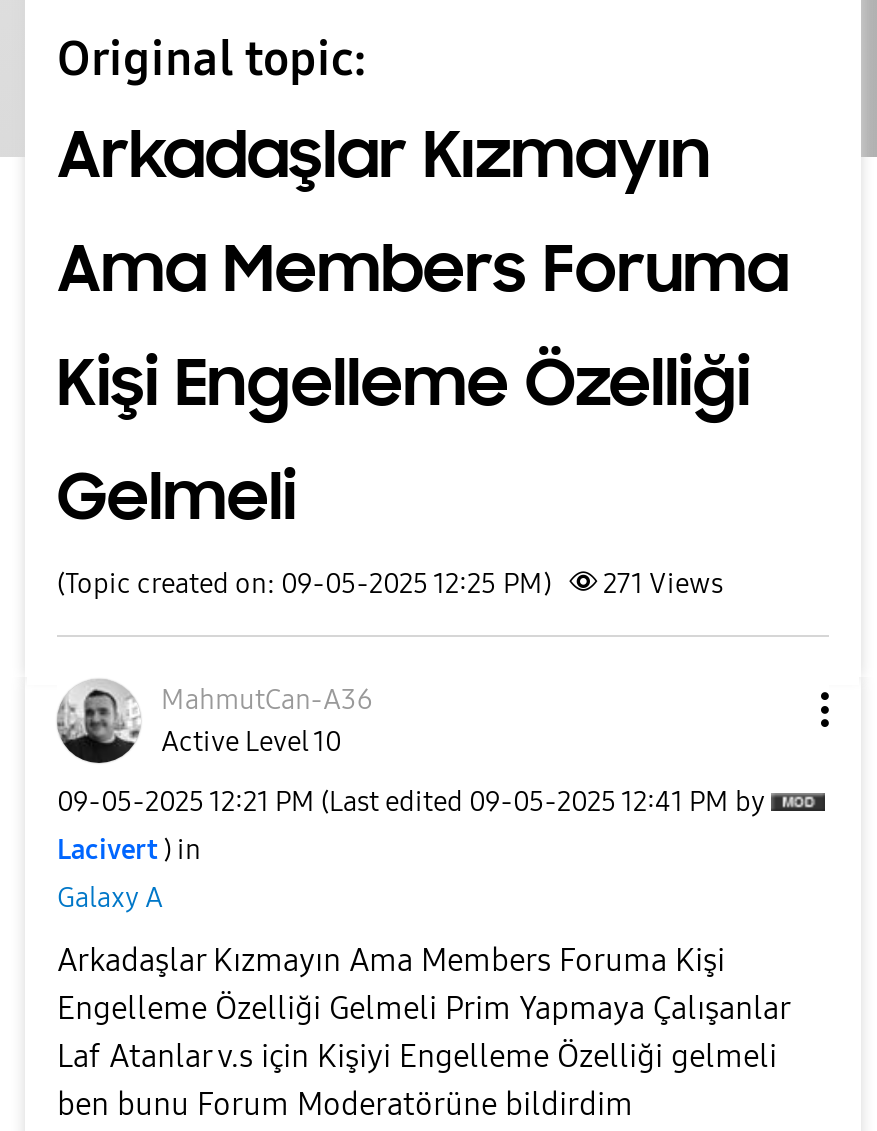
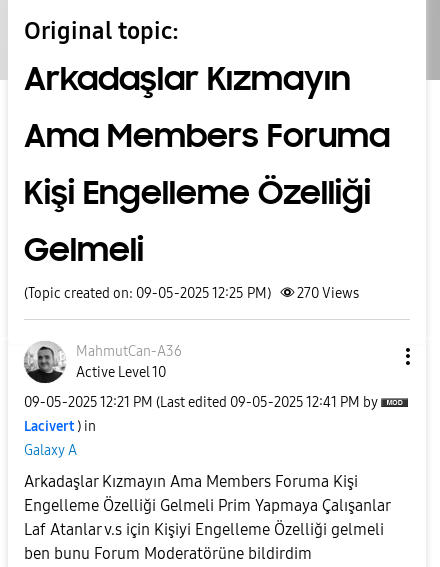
[57,567,723,601] (Topic created on: 09-05-2025 12:25 PM) 271 Views -> [24,285,359,302] (Topic created on: 09-05-2025 12:25 PM) 270 Views

